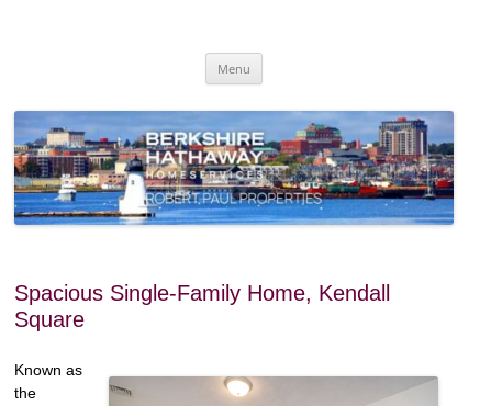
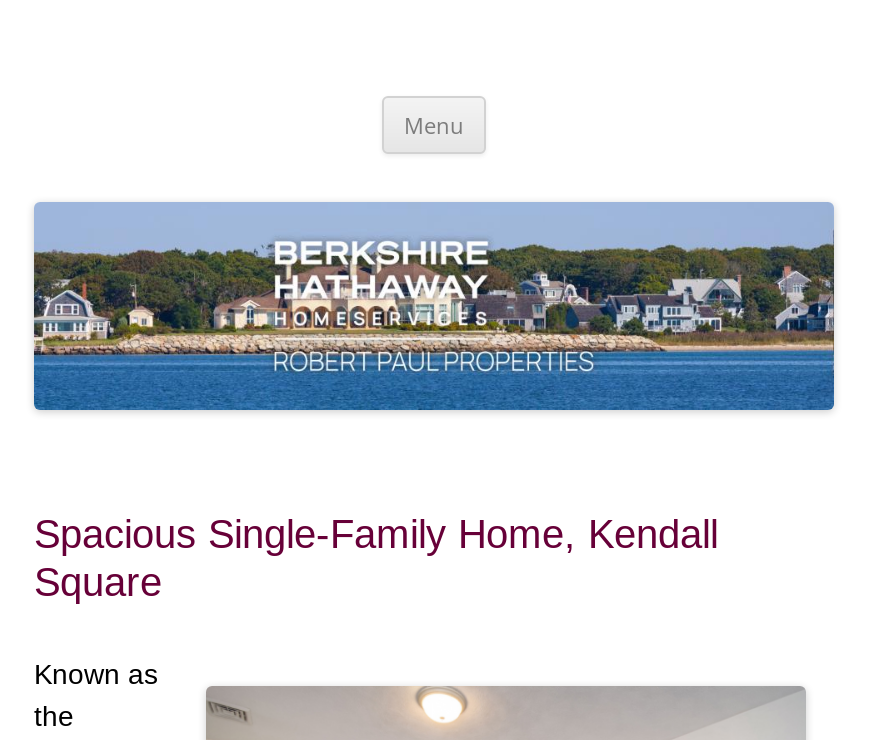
[13,112,455,226] [image] -> [32,206,836,412] [image]

